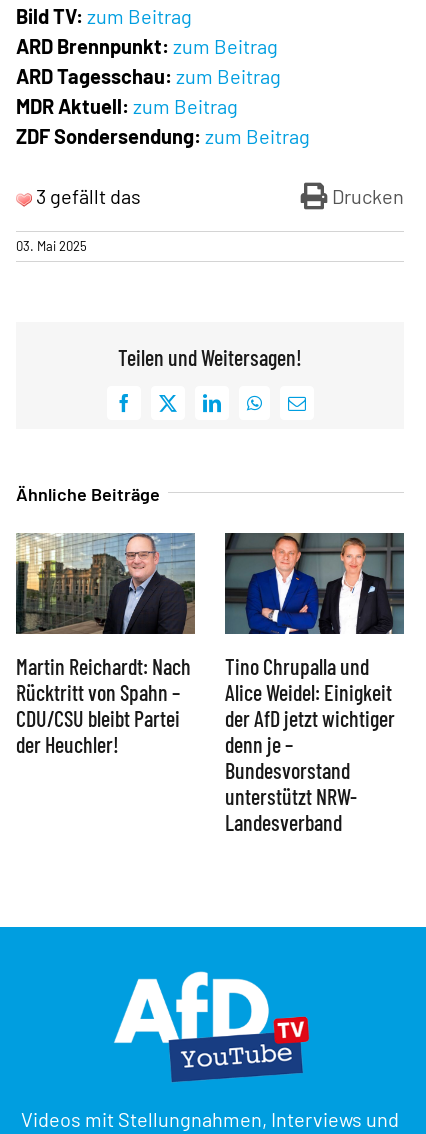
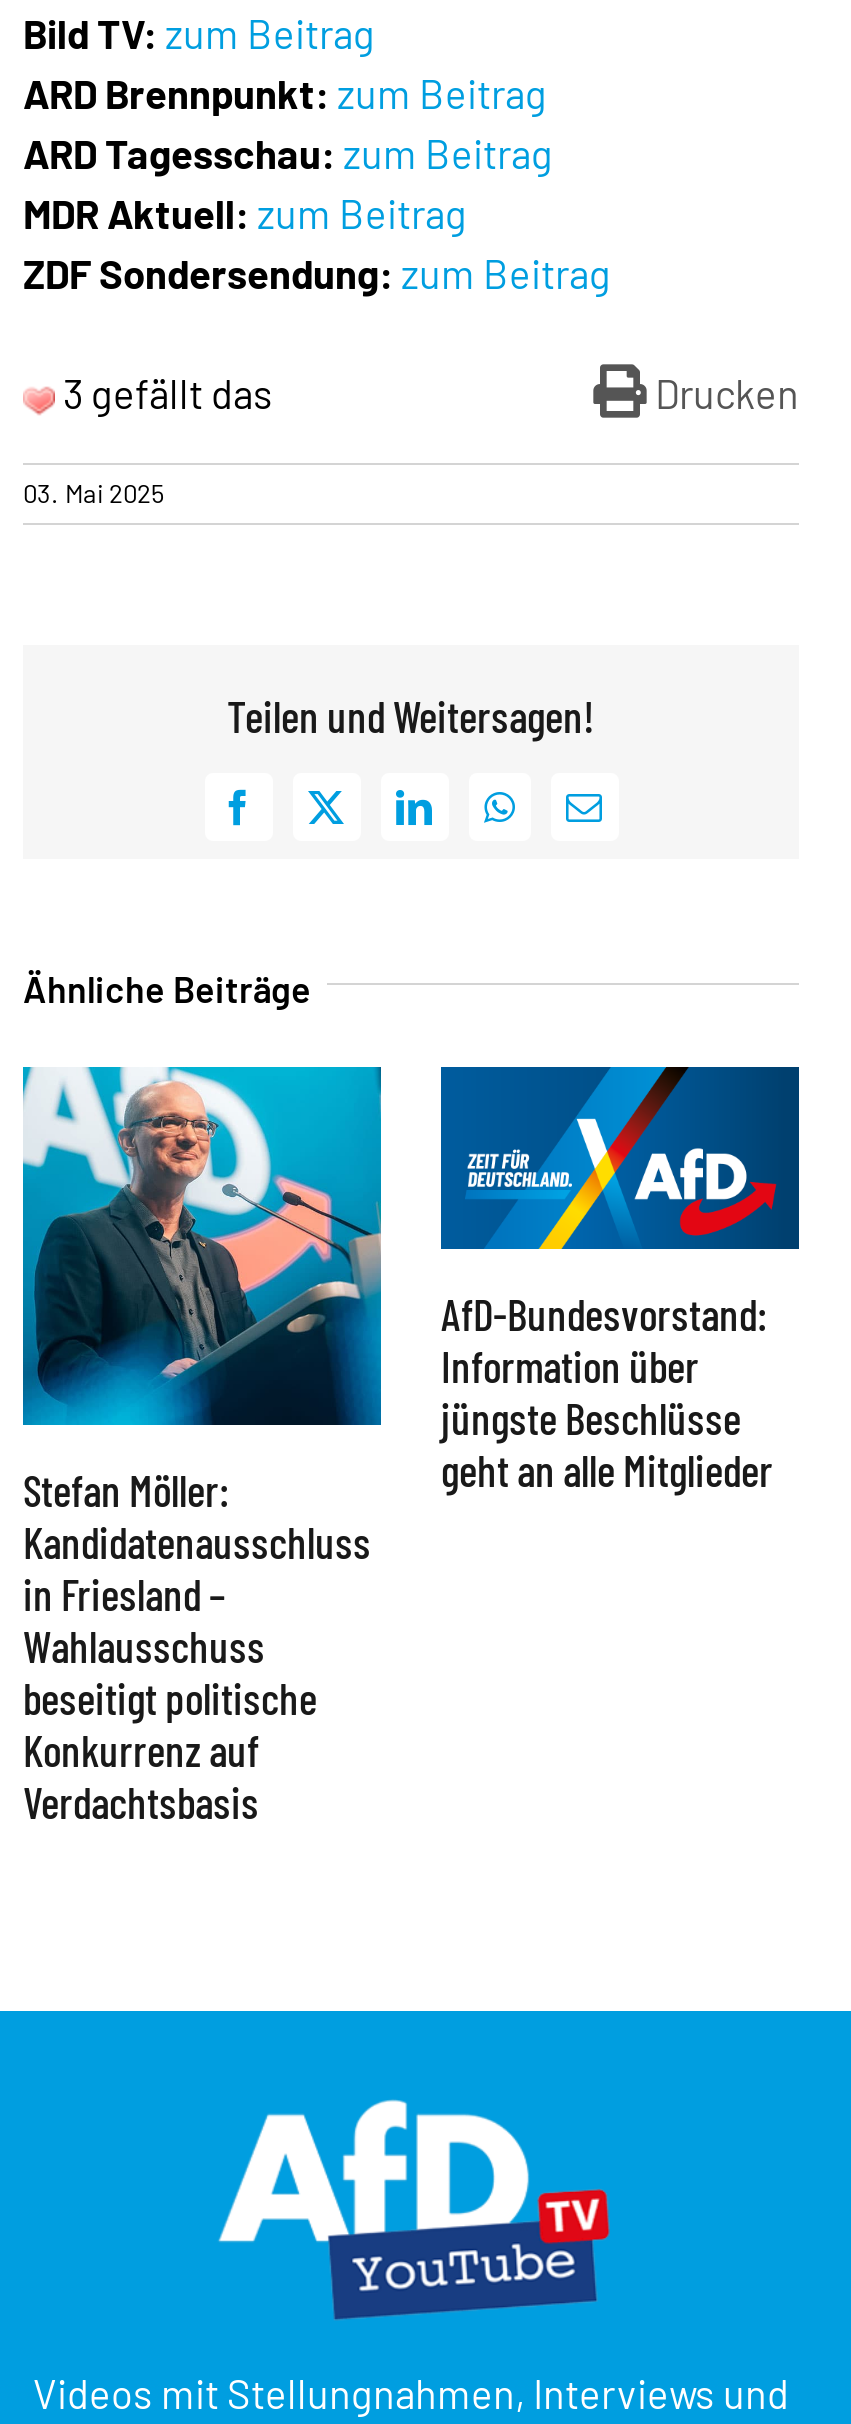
[15,533,196,635] [image] -> [21,1066,383,1292] [image]
[224,532,405,835] [image] | Tino Chrupalla und | Alice Weidel: Einigkeit | der AfD jetzt wichtiger | denn je – | Bundesvorstand | unterstützt NRW- | Landesverband -> [439,1064,799,1494] [image] | AfD-Bundesvorstand: | Information über | jüngste Beschlüsse | geht an alle Mitglieder
[16,653,191,757] Martin Reichardt: Nach | Rücktritt von Spahn – | CDU/CSU bleibt Partei | der Heuchler! -> [23,1462,371,1826] Stefan Möller: | Kandidatenausschluss | in Friesland – | Wahlausschuss | beseitigt politische | Konkurrenz auf | Verdachtsbasis

